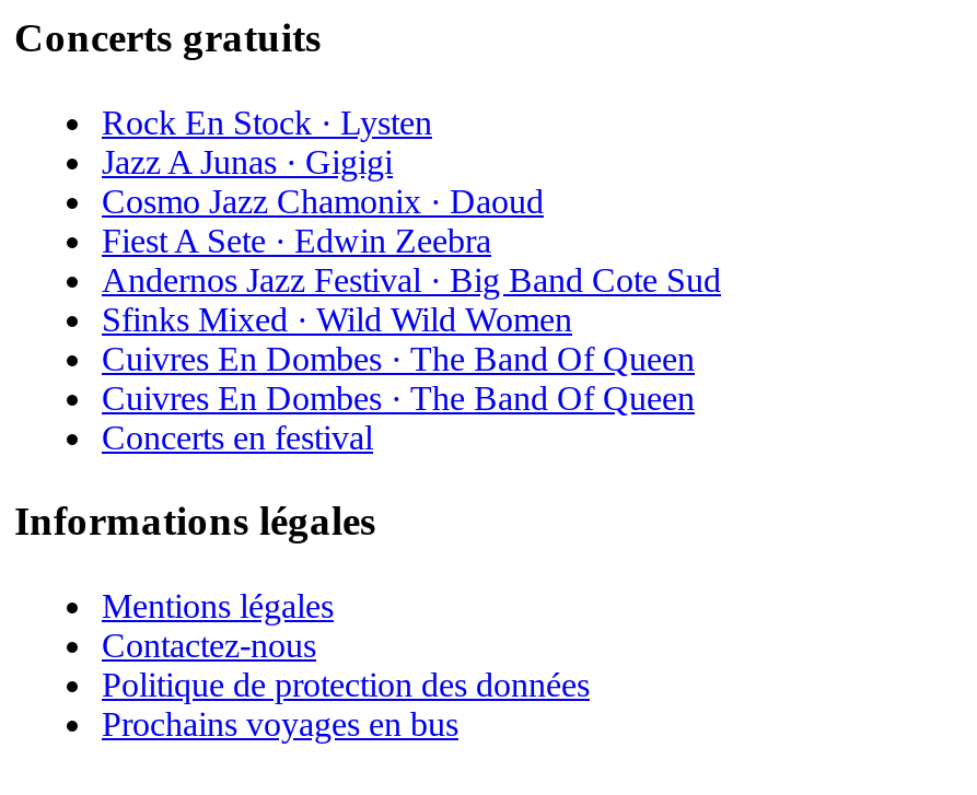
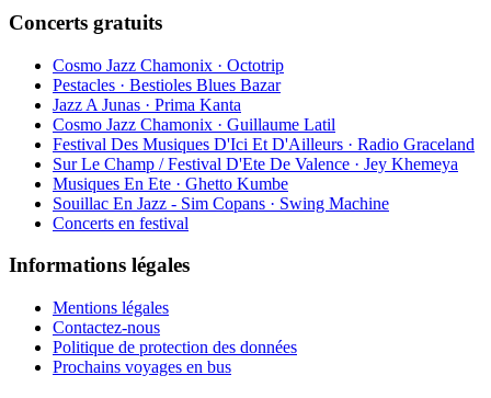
[102,103,721,416] Rock En Stock · Lysten | Jazz A Junas · Gigigi | Cosmo Jazz Chamonix · Daoud | Fiest A Sete · Edwin Zeebra | Andernos Jazz Festival · Big Band Cote Sud | Sfinks Mixed · Wild Wild Women | Cuivres En Dombes · The Band Of Queen | Cuivres En Dombes · The Band Of Queen -> [53,55,475,212] Cosmo Jazz Chamonix · Octotrip | Pestacles · Bestioles Blues Bazar | Jazz A Junas · Prima Kanta | Cosmo Jazz Chamonix · Guillaume Latil | Festival Des Musiques D'Ici Et D'Ailleurs · Radio Graceland | Sur Le Champ / Festival D'Ete De Valence · Jey Khemeya | Musiques En Ete · Ghetto Kumbe | Souillac En Jazz - Sim Copans · Swing Machine

